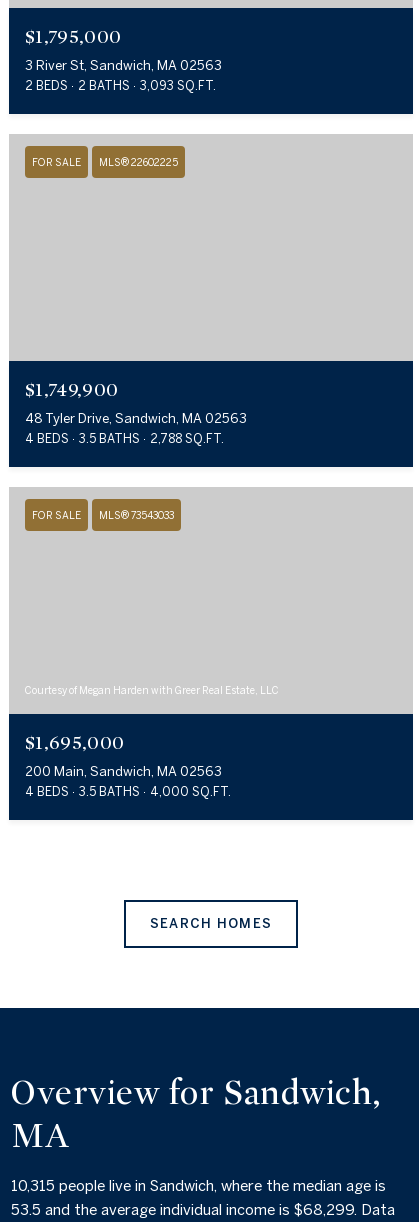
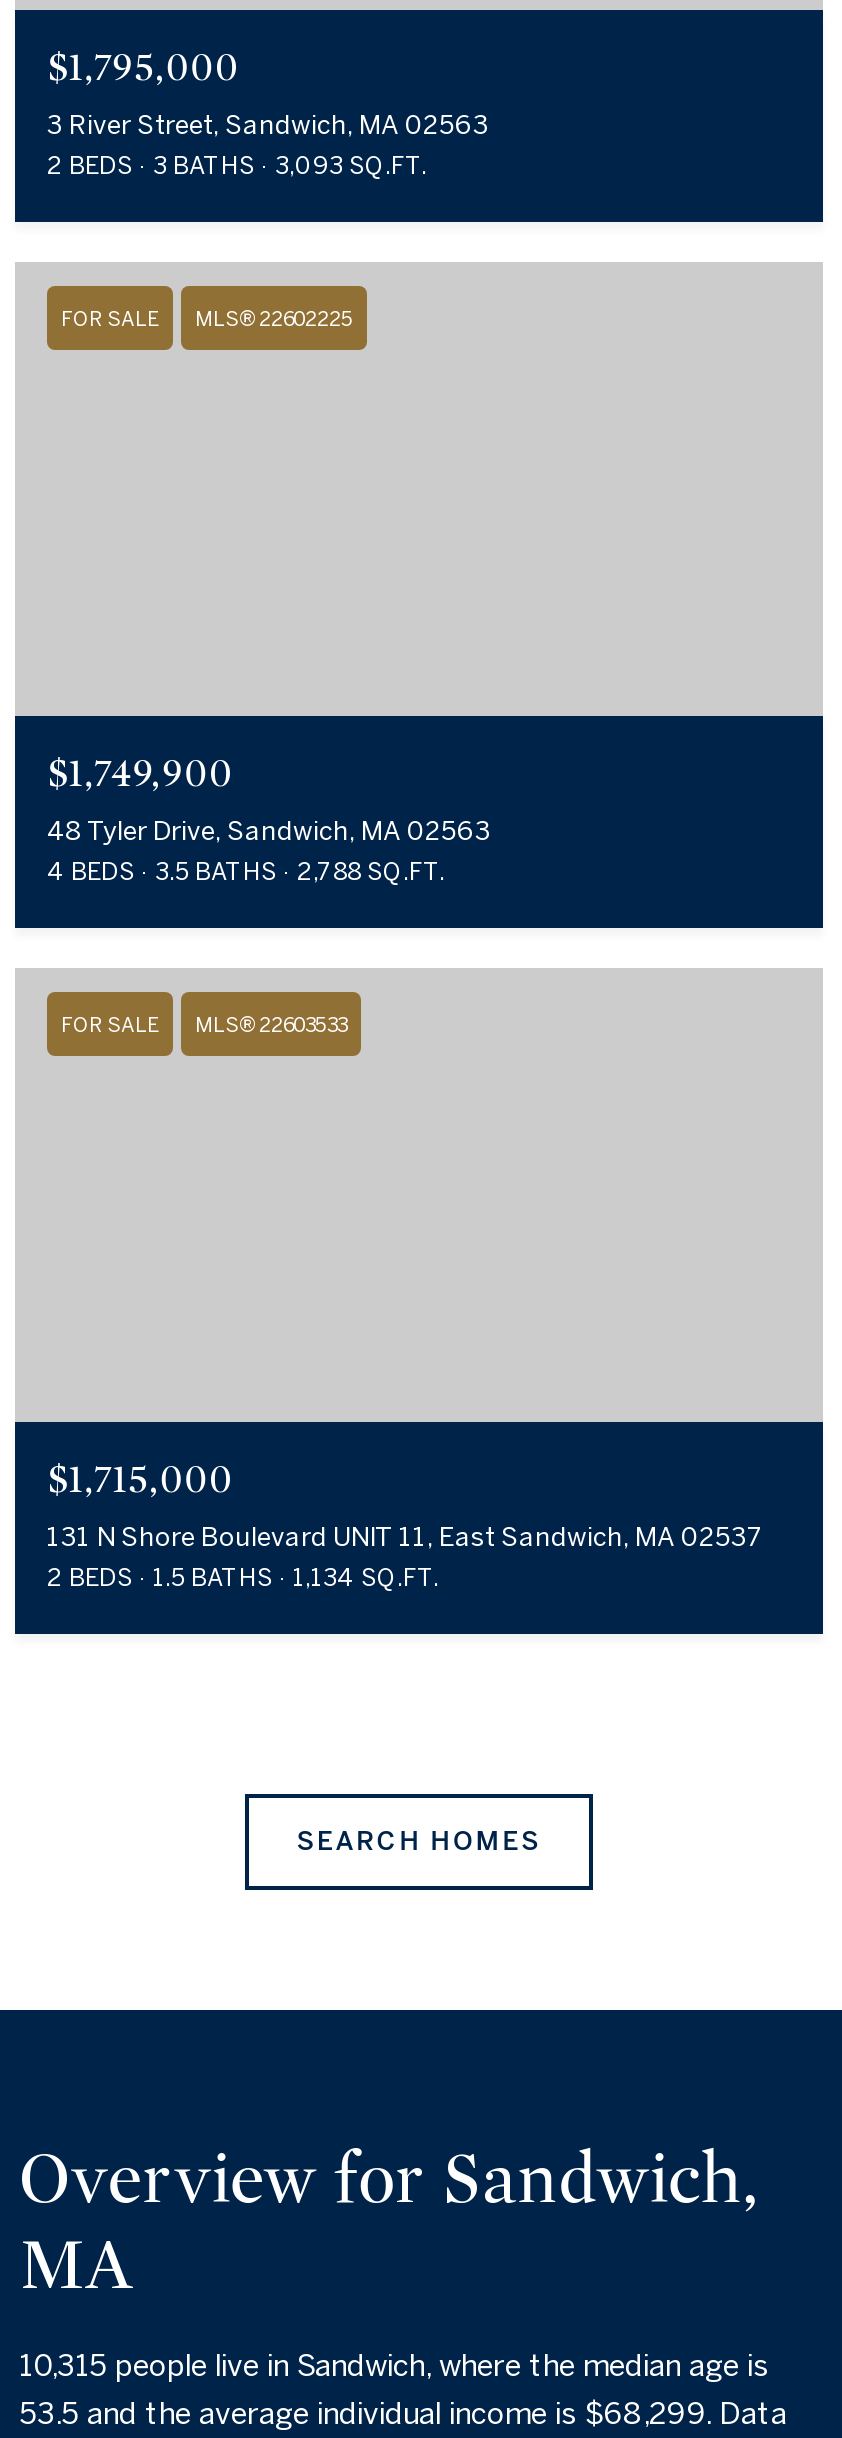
[25,58,222,73] 3 River St, Sandwich, MA 02563 -> [47,110,489,140] 3 River Street, Sandwich, MA 02563
[25,79,216,92] 2 BEDS 2 BATHS 3,093 SQ.FT. -> [47,152,427,178] 2 BEDS 3 BATHS 3,093 SQ.FT.
[32,509,174,521] FOR SALE MLS® 73543033 -> [61,1012,347,1036] FOR SALE MLS® 22603533
[25,684,279,798] Courtesy of Megan Harden with Greer Real Estate, LLC | $1,695,000 | 200 Main, Sandwich, MA 02563 | 4 BEDS | 3.5 BATHS | 4,000 SQ.FT. -> [47,1456,763,1590] $1,715,000 | 131 N Shore Boulevard UNIT 11, East Sandwich, MA 02537 | 2 BEDS | 1.5 BATHS | 1,134 SQ.FT.

